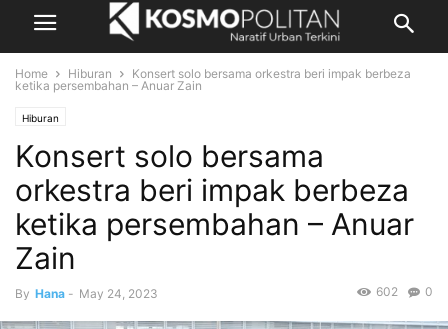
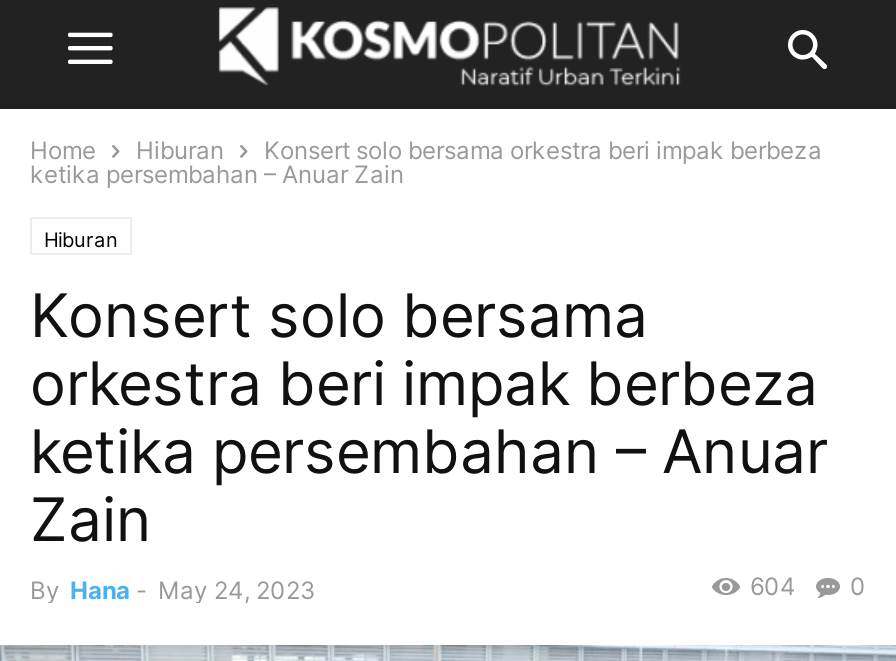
[376,284,433,299] 602 0 -> [750,571,866,601] 604 0

